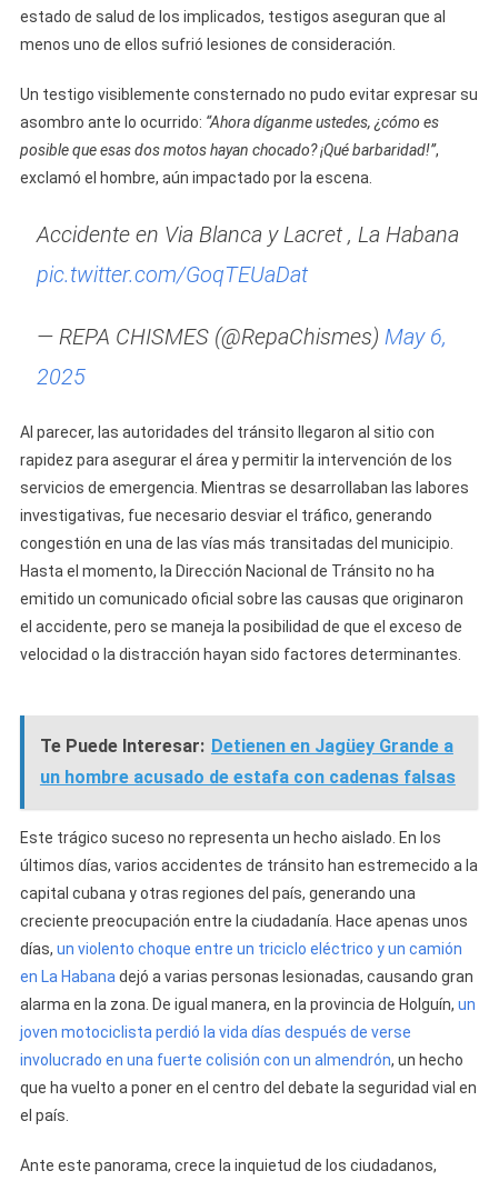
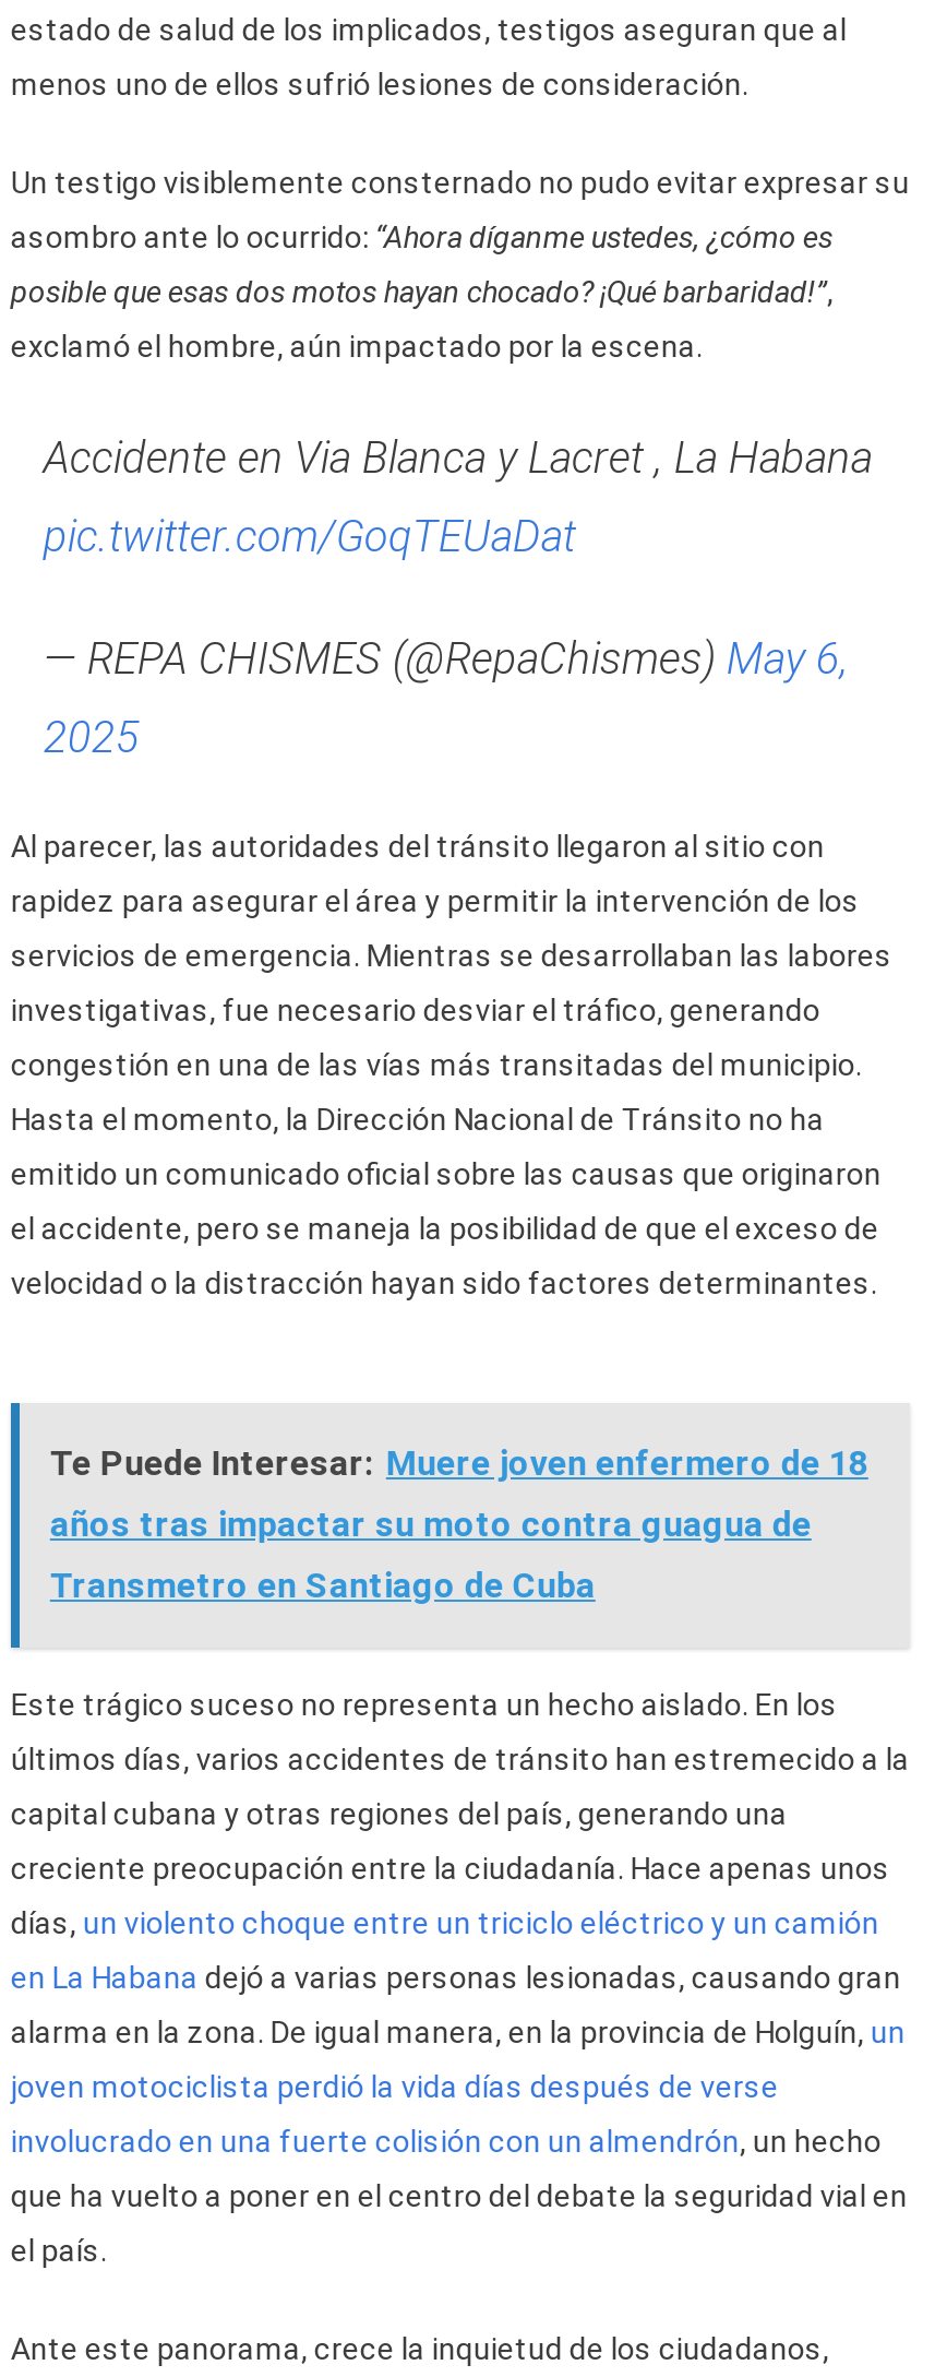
[40,736,456,788] Te Puede Interesar: Detienen en Jagüey Grande a | un hombre acusado de estafa con cadenas falsas -> [50,1441,868,1605] Te Puede Interesar: Muere joven enfermero de 18 | años tras impactar su moto contra guagua de | Transmetro en Santiago de Cuba

